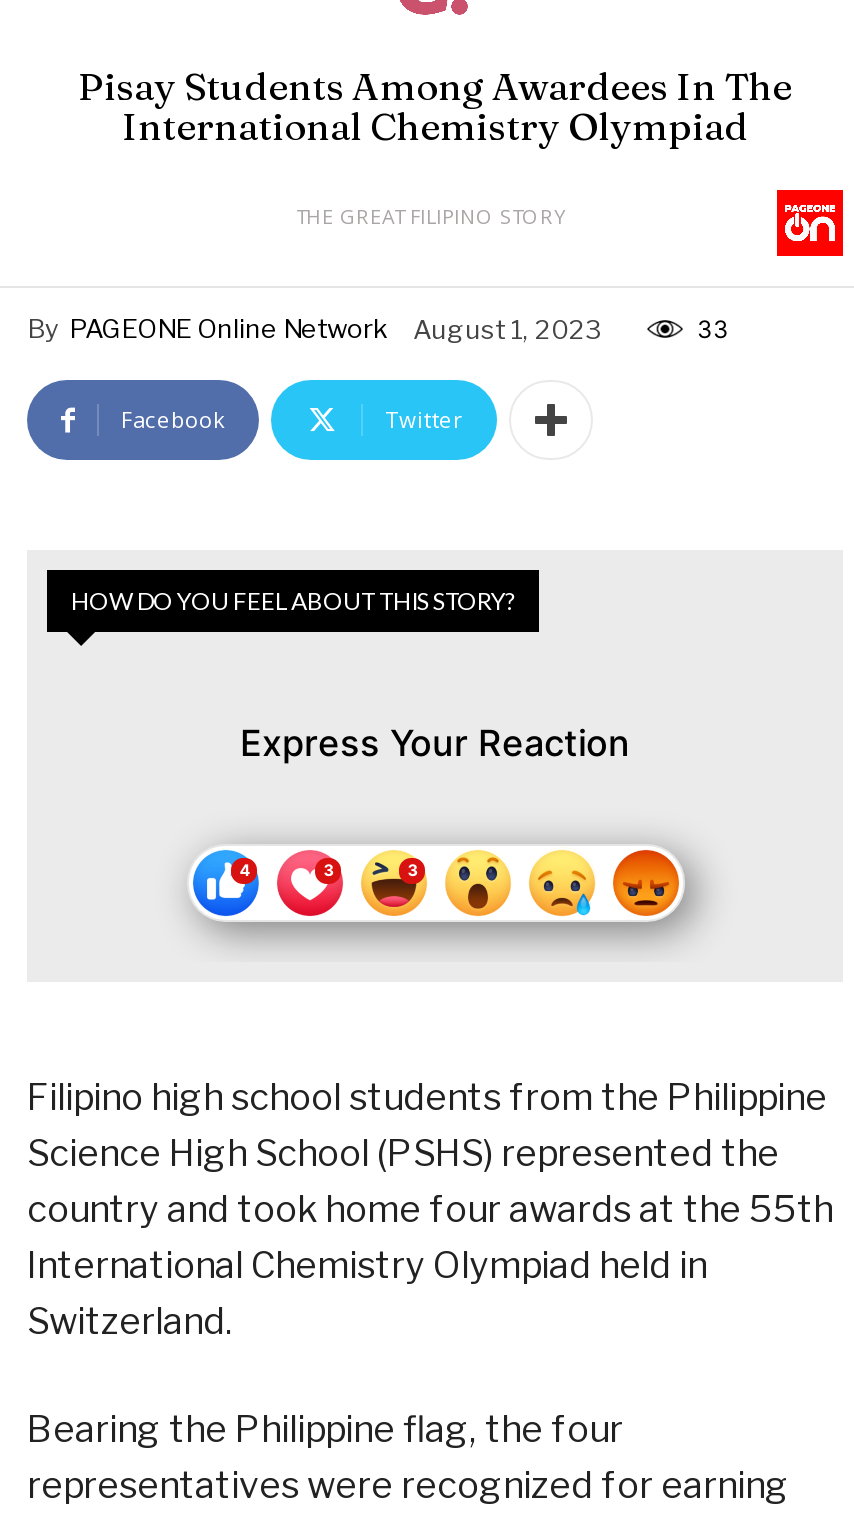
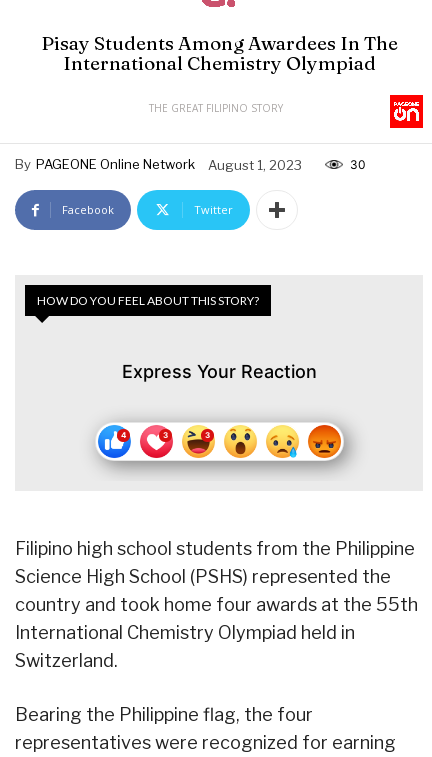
[697,314,729,344] 33 -> [350,157,366,172] 30

